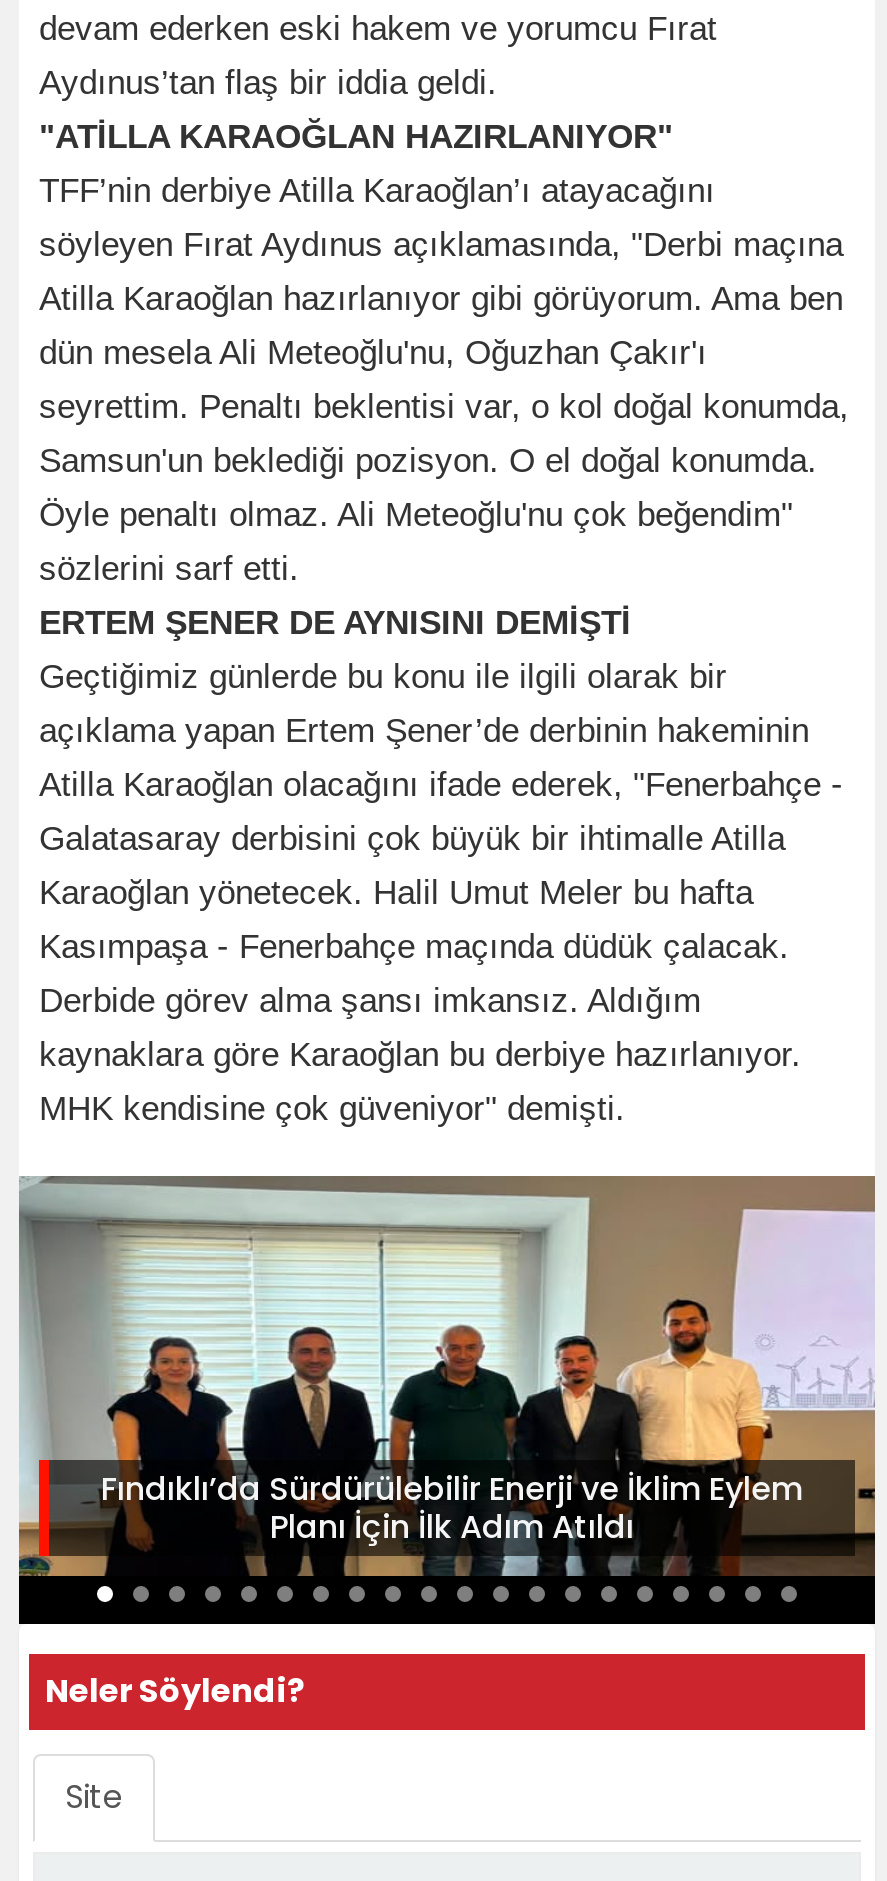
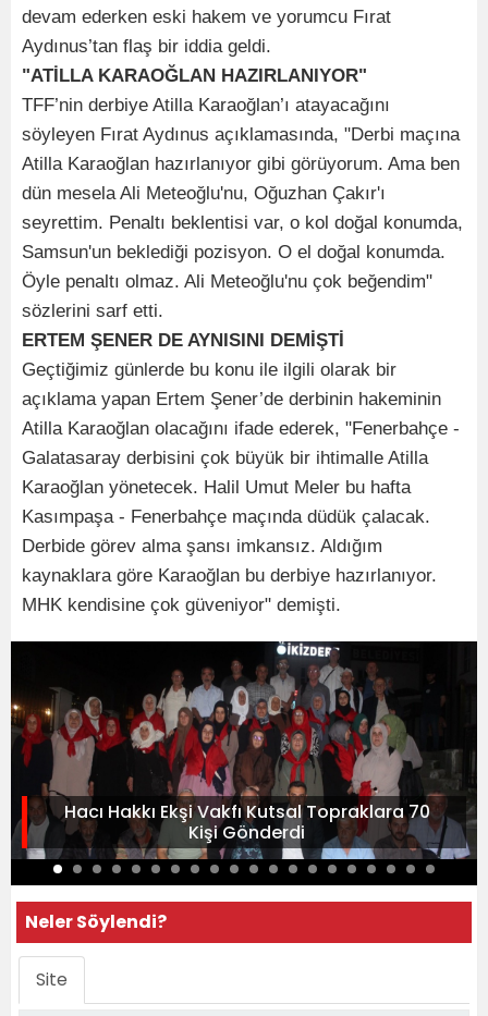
[17,1174,877,1578] [image] | Fındıklı’da Sürdürülebilir Enerji ve İklim Eylem | Planı İçin İlk Adım Atıldı -> [10,640,478,860] [image] | Hacı Hakkı Ekşi Vakfı Kutsal Topraklara 70 | Kişi Gönderdi

